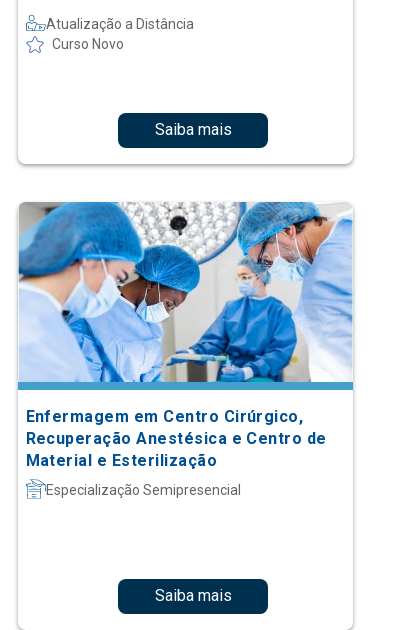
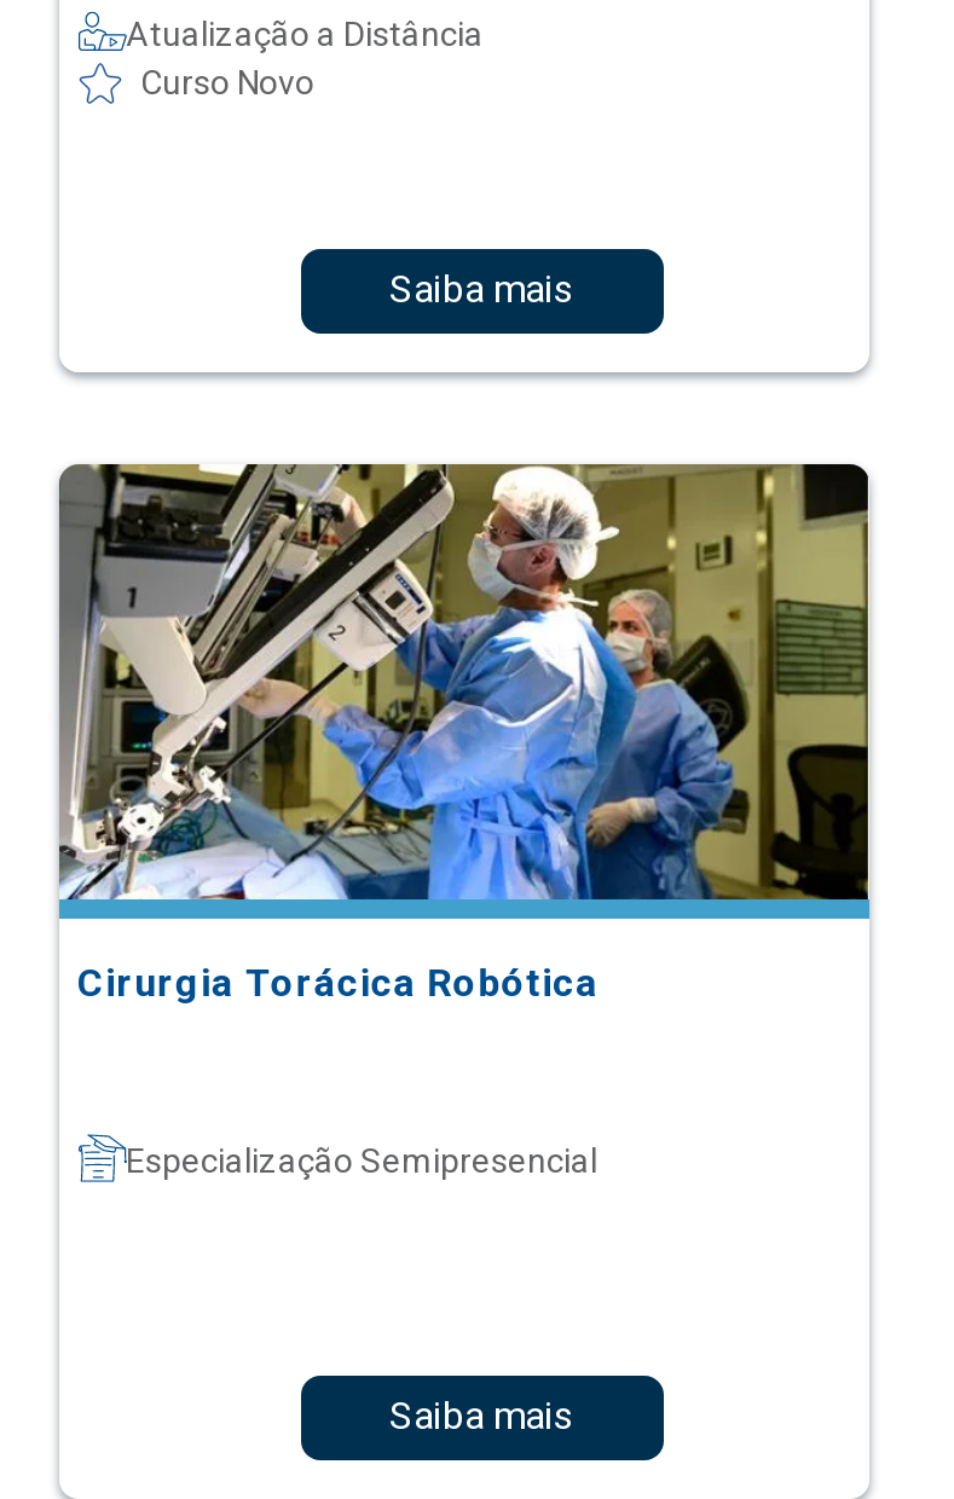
[18,201,353,470] [image] | Enfermagem em Centro Cirúrgico, | Recuperação Anestésica e Centro de | Material e Esterilização -> [57,462,872,1006] [image] | Cirurgia Torácica Robótica

